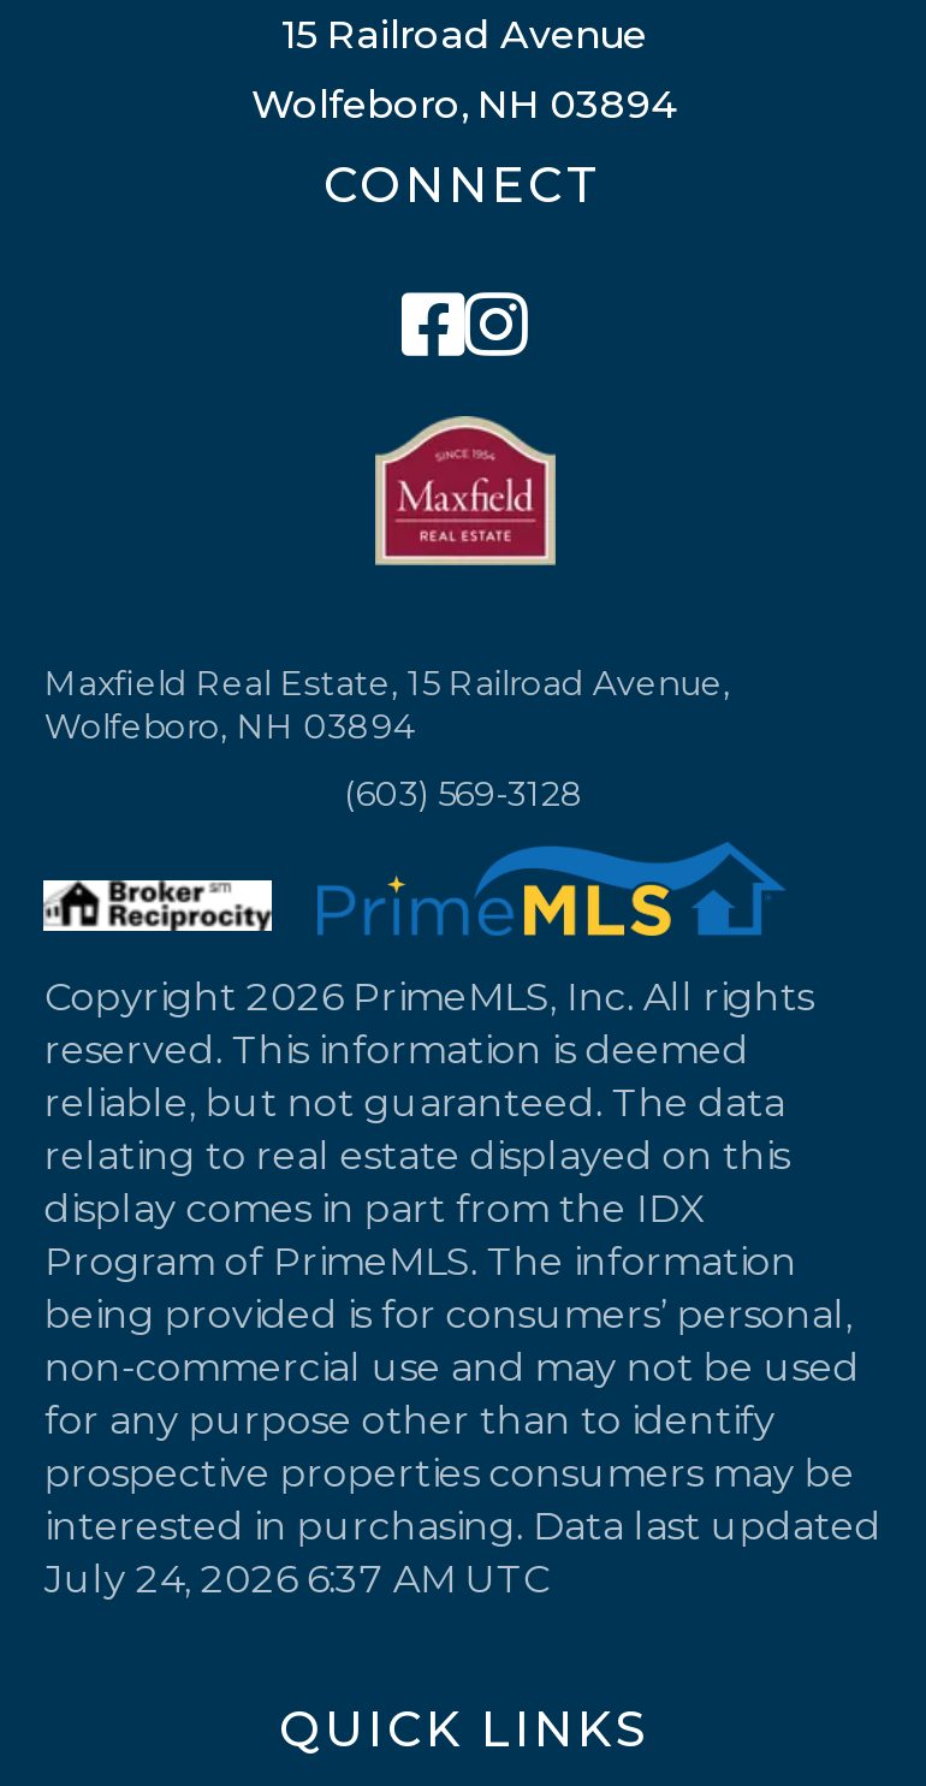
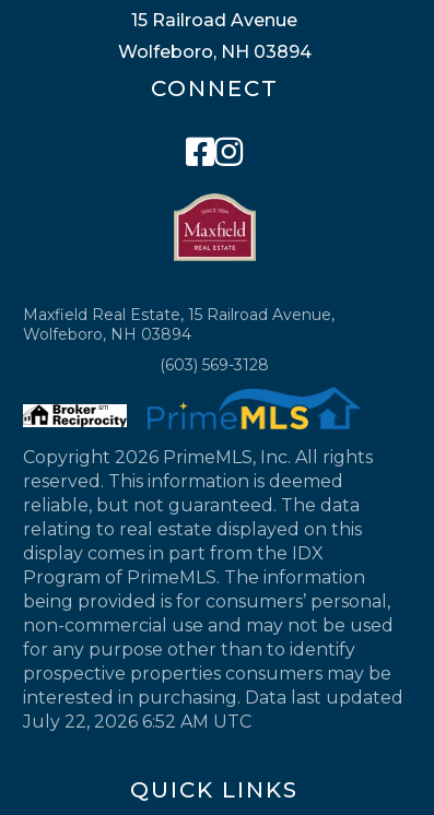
[44,1557,549,1603] July 24, 2026 6:37 AM UTC -> [23,712,252,732] July 22, 2026 6:52 AM UTC

